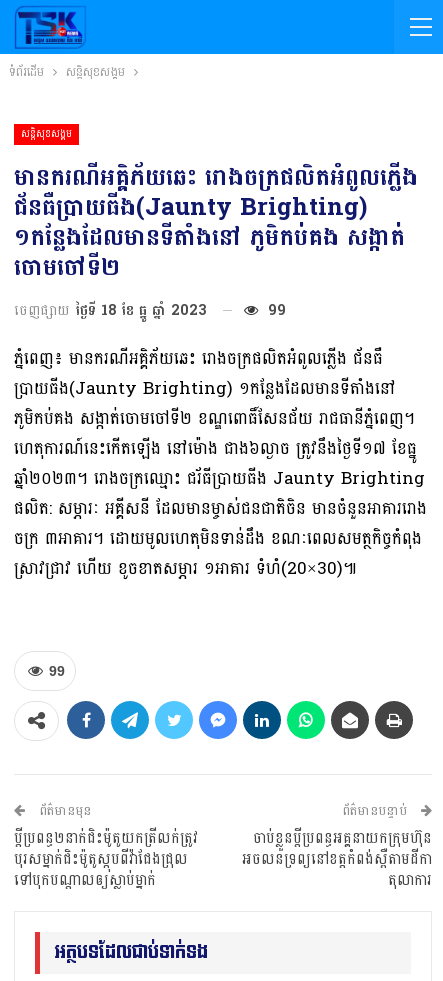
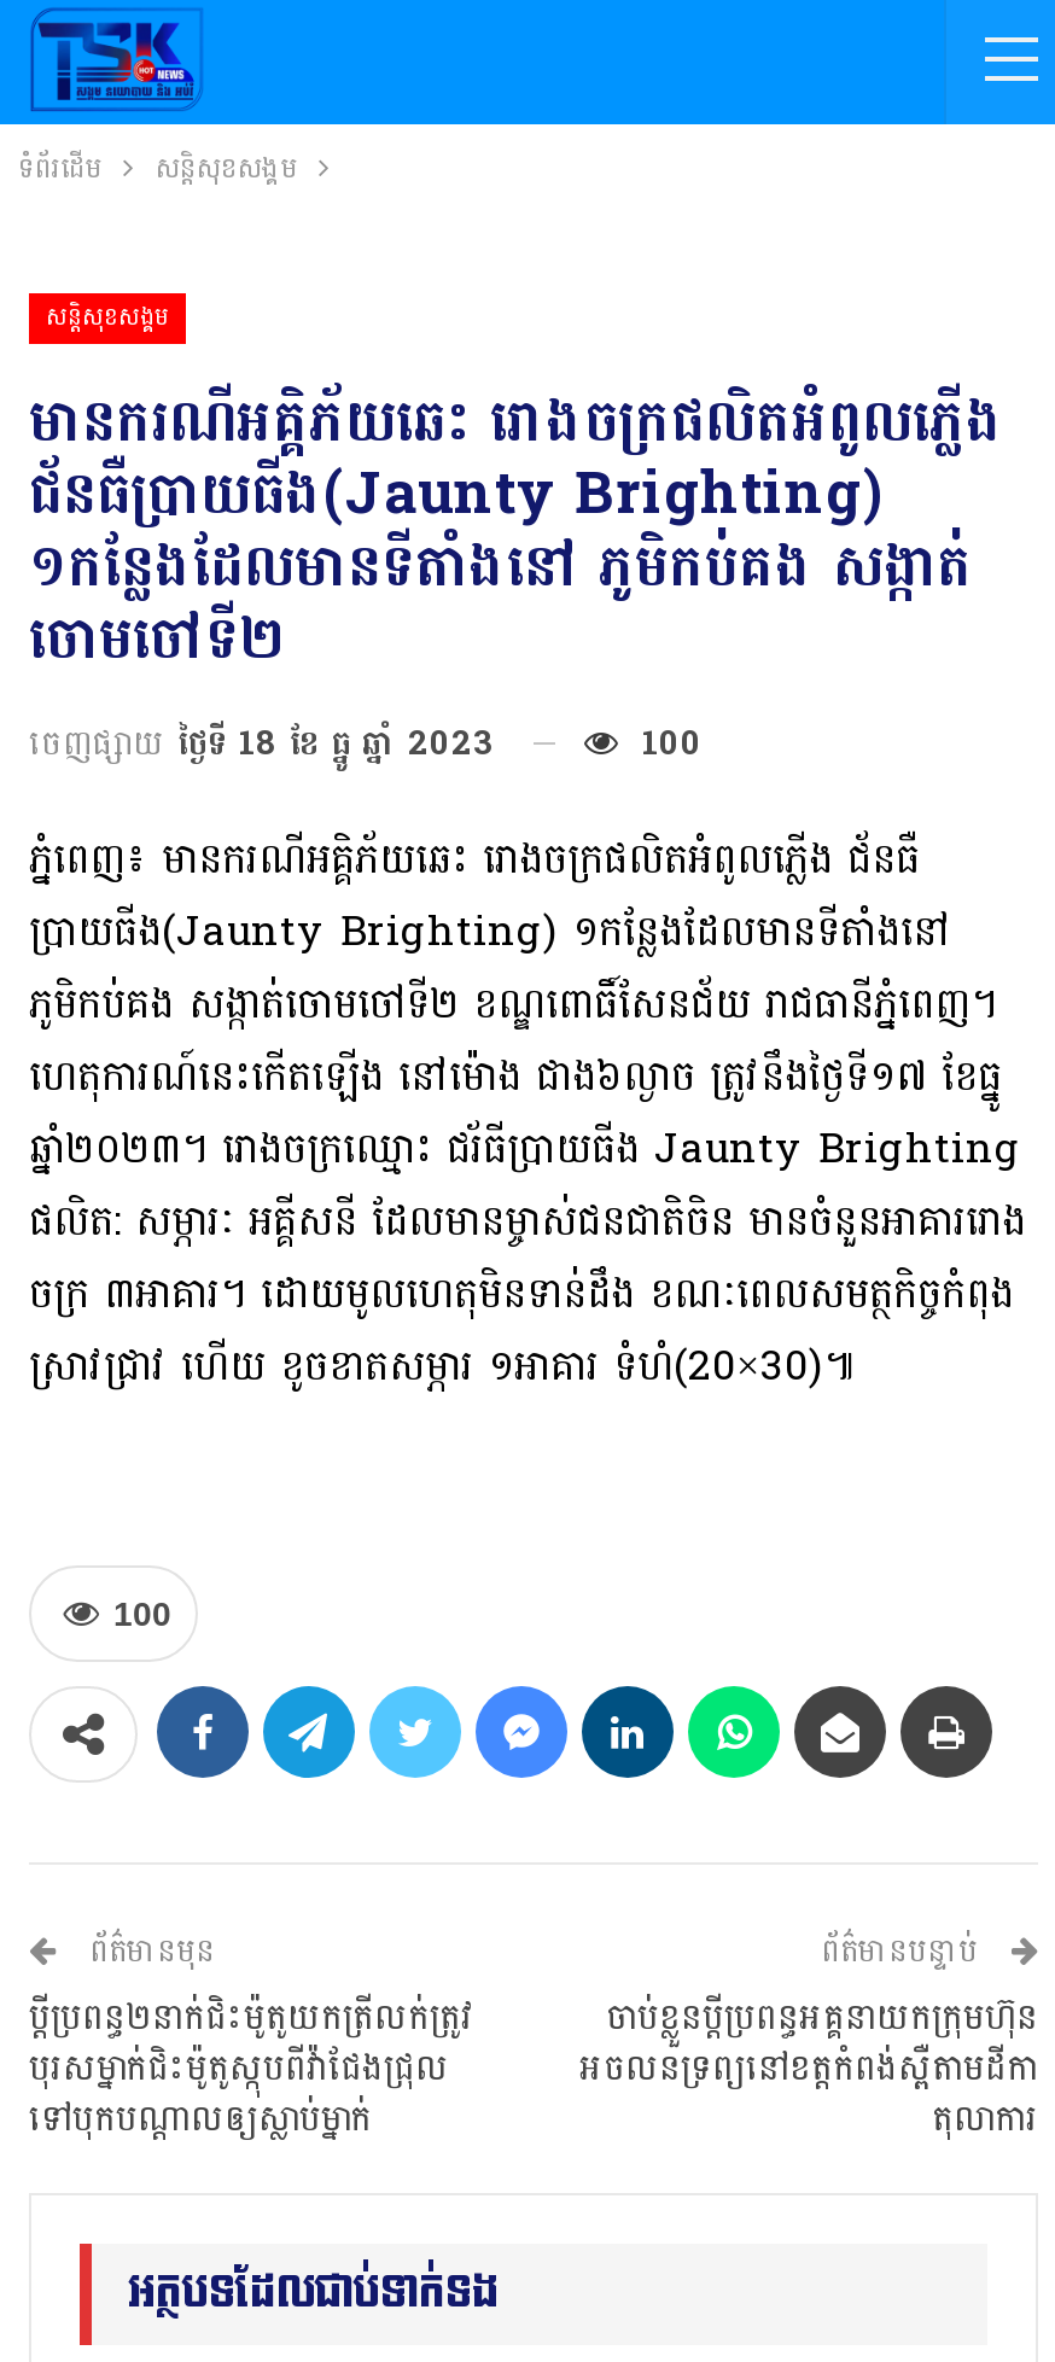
[268,298,286,323] 99 -> [642,713,703,773] 100
[49,663,65,679] 99 -> [113,1594,171,1632] 100

